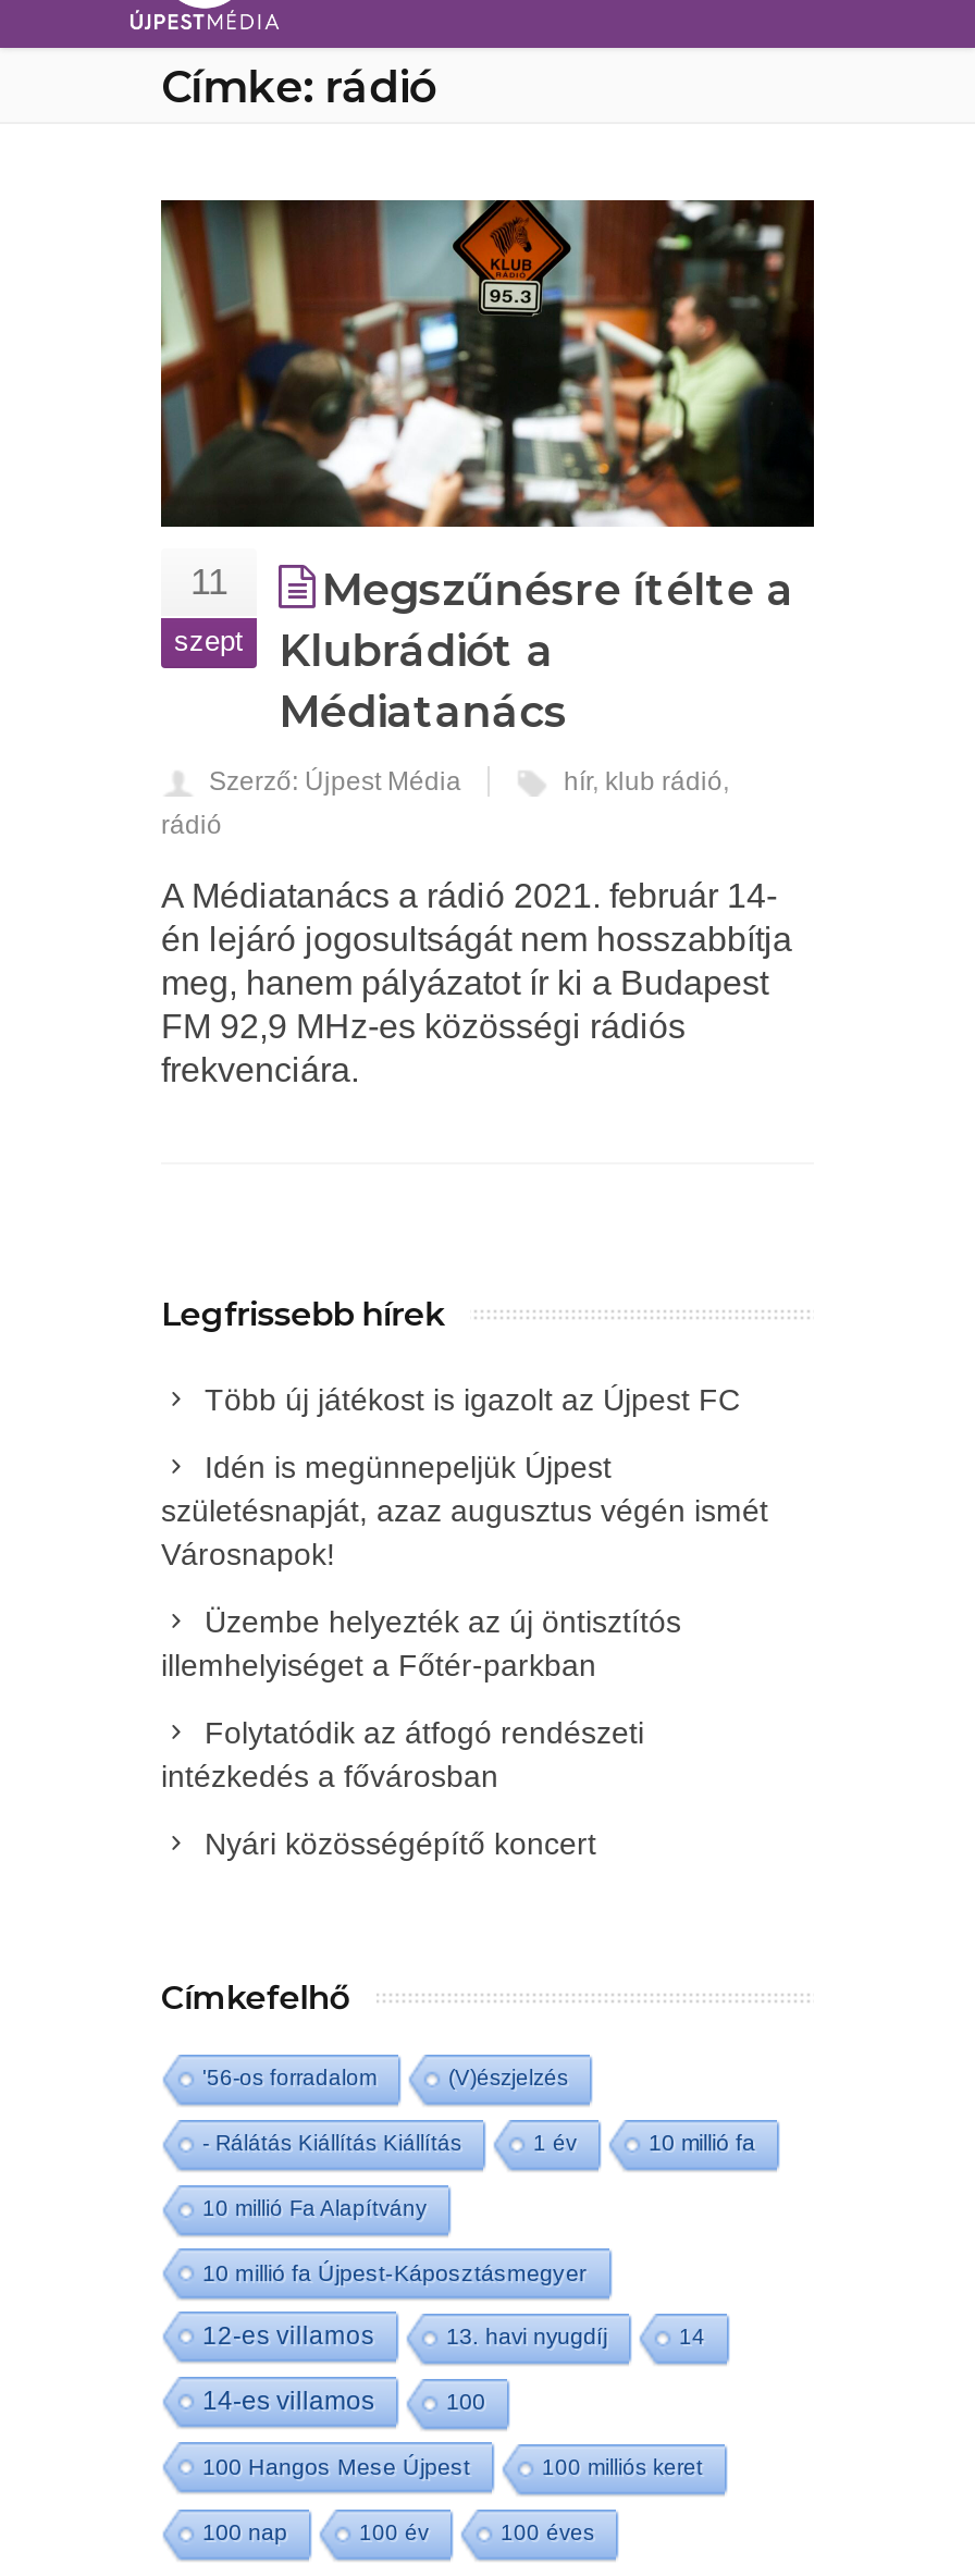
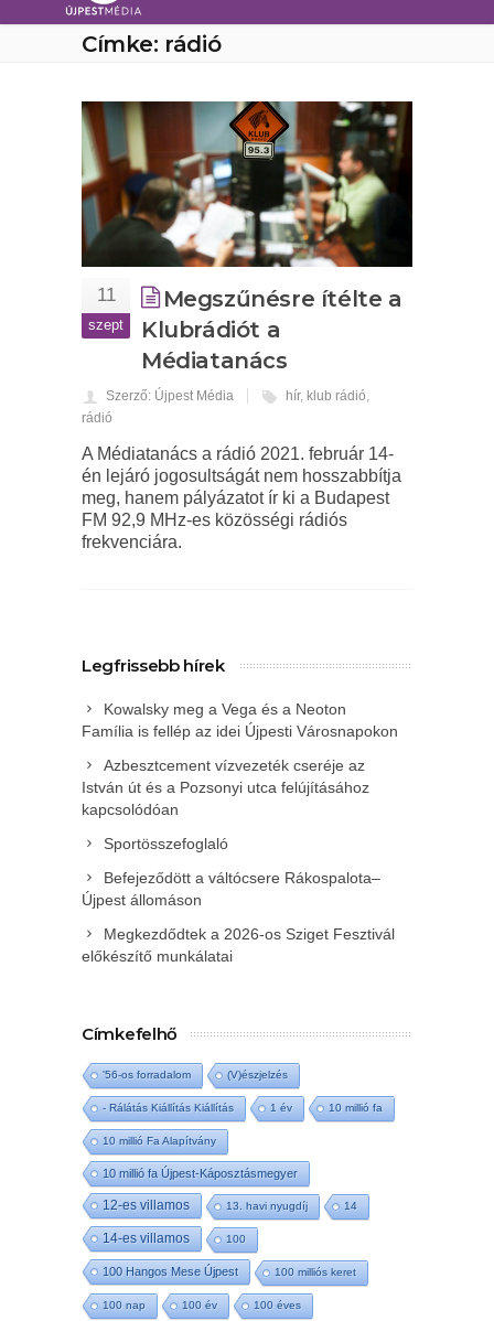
[205,1382,740,1417] Több új játékost is igazolt az Újpest FC -> [82,700,398,740] Kowalsky meg a Vega és a Neoton | Família is fellép az idei Újpesti Városnapokon
[161,1450,768,1571] Idén is megünnepeljük Újpest | születésnapját, azaz augusztus végén ismét | Városnapok! -> [82,756,369,818] Azbesztcement vízvezeték cseréje az | István út és a Pozsonyi utca felújításához | kapcsolódóan
[161,1604,681,1682] Üzembe helyezték az új öntisztítós | illemhelyiséget a Főtér-parkban -> [104,835,228,852] Sportösszefoglaló
[161,1715,644,1793] Folytatódik az átfogó rendészeti | intézkedés a fővárosban -> [82,869,380,909] Befejeződött a váltócsere Rákospalota– | Újpest állomáson
[205,1826,596,1861] Nyári közösségépítő koncert -> [82,925,395,965] Megkezdődtek a 2026-os Sziget Fesztivál | előkészítő munkálatai

